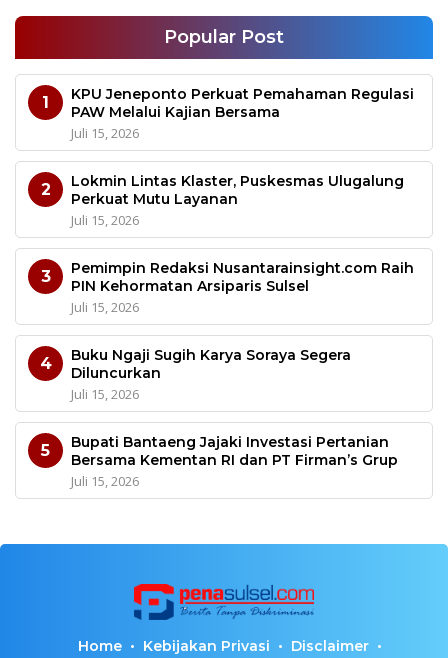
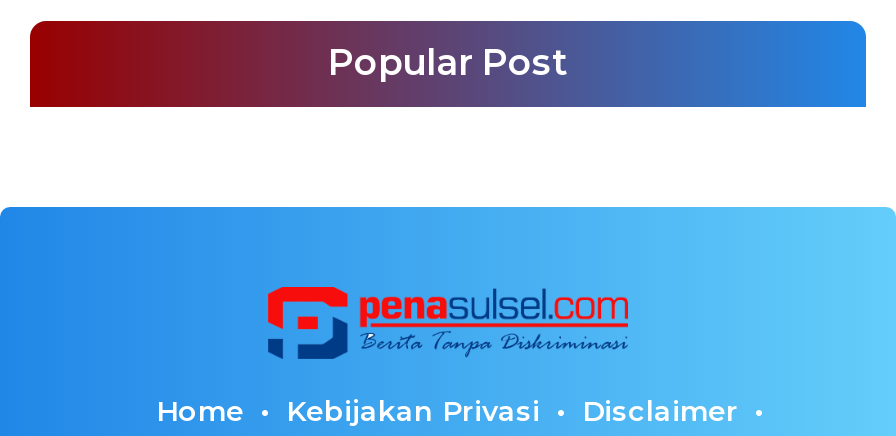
[39,85,414,490] 1 | KPU Jeneponto Perkuat Pemahaman Regulasi | PAW Melalui Kajian Bersama | Juli 15, 2026 | 2 | Lokmin Lintas Klaster, Puskesmas Ulugalung | Perkuat Mutu Layanan | Juli 15, 2026 | 3 | Pemimpin Redaksi Nusantarainsight.com Raih | PIN Kehormatan Arsiparis Sulsel | Juli 15, 2026 | 4 | Buku Ngaji Sugih Karya Soraya Segera | Diluncurkan | Juli 15, 2026 | 5 | Bupati Bantaeng Jajaki Investasi Pertanian | Bersama Kementan RI dan PT Firman’s Grup | Juli 15, 2026 -> none

